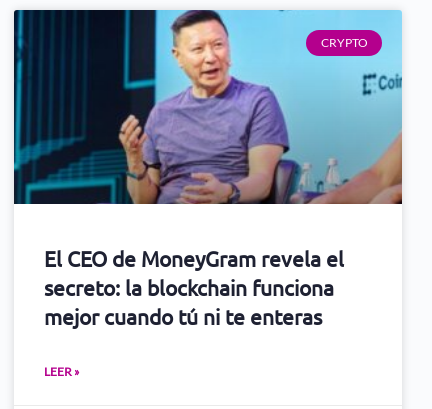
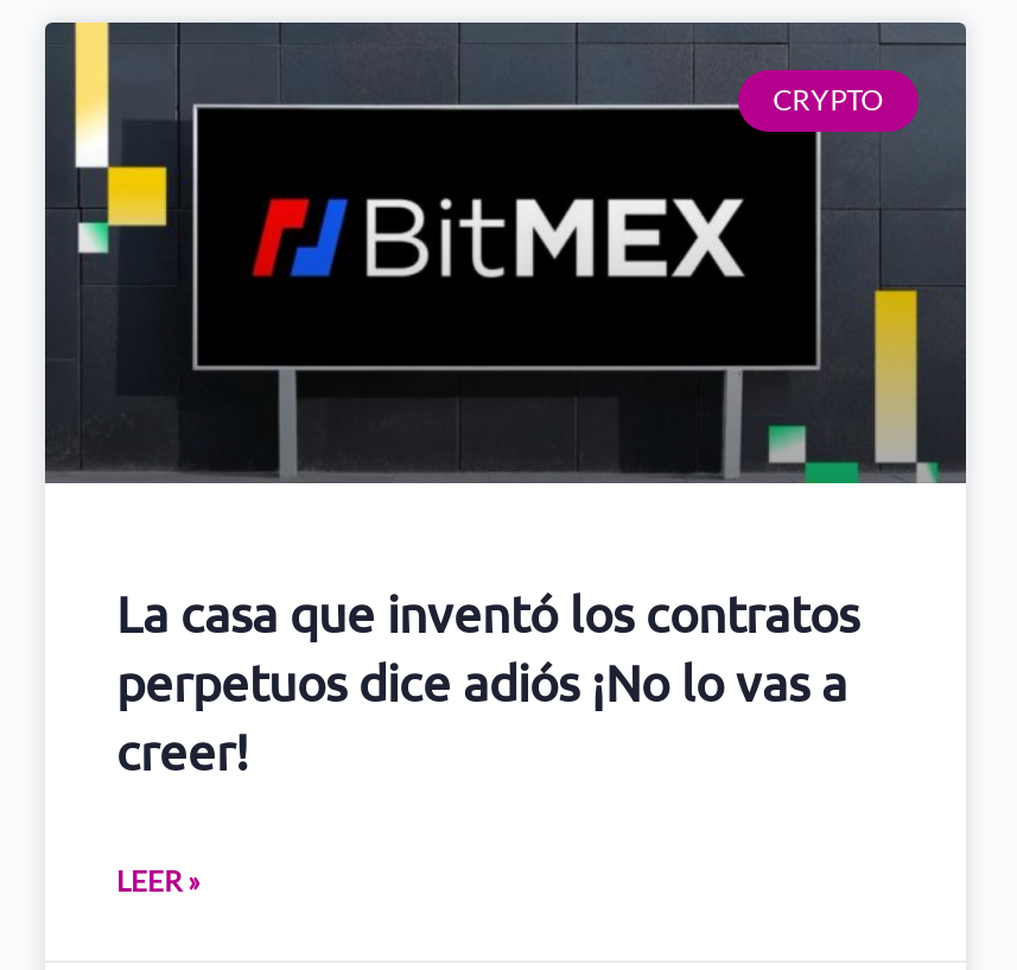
[13,9,403,329] [image] | El CEO de MoneyGram revela el | secreto: la blockchain funciona | mejor cuando tú ni te enteras -> [43,20,968,780] [image] | La casa que inventó los contratos | perpetuos dice adiós ¡No lo vas a | creer!

